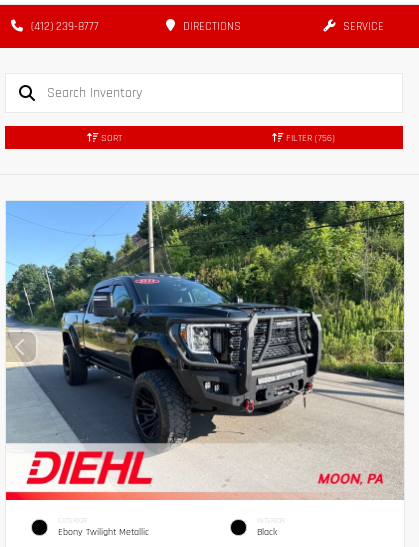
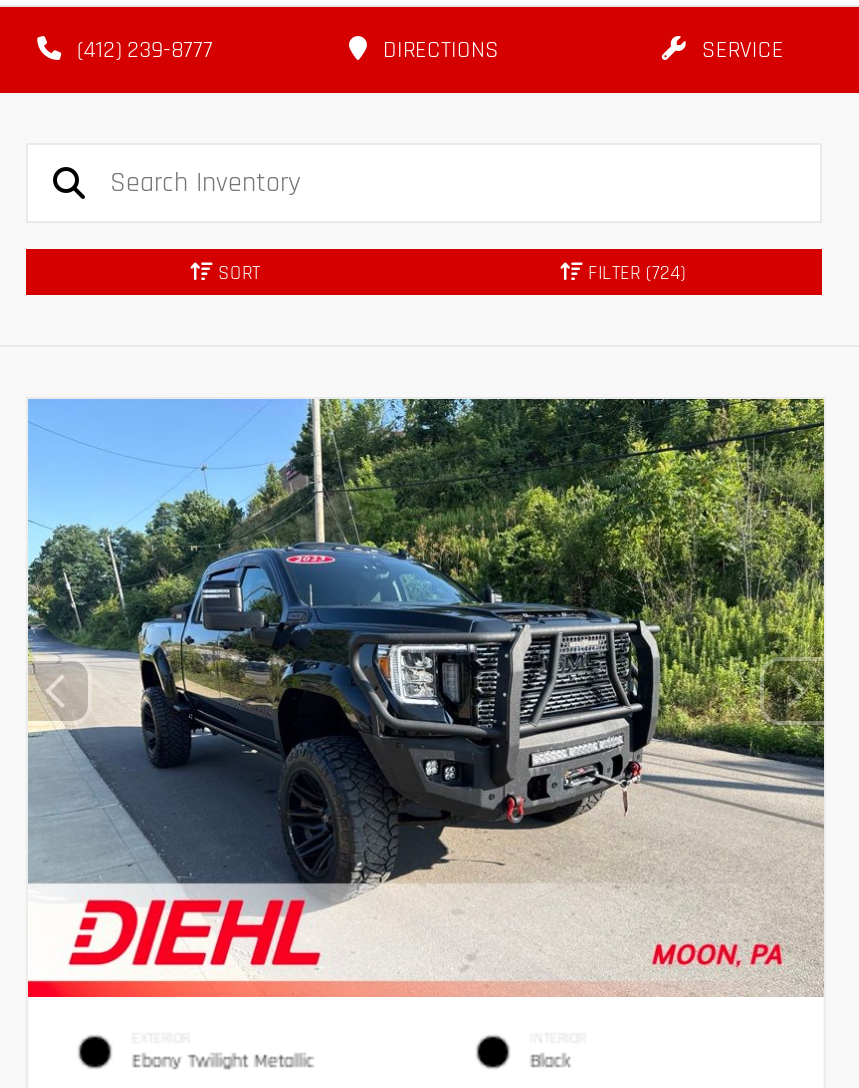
[283,132,335,144] FILTER (756) -> [582,261,686,285] FILTER (724)

